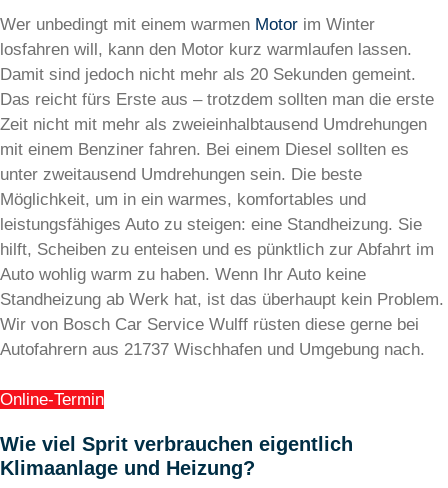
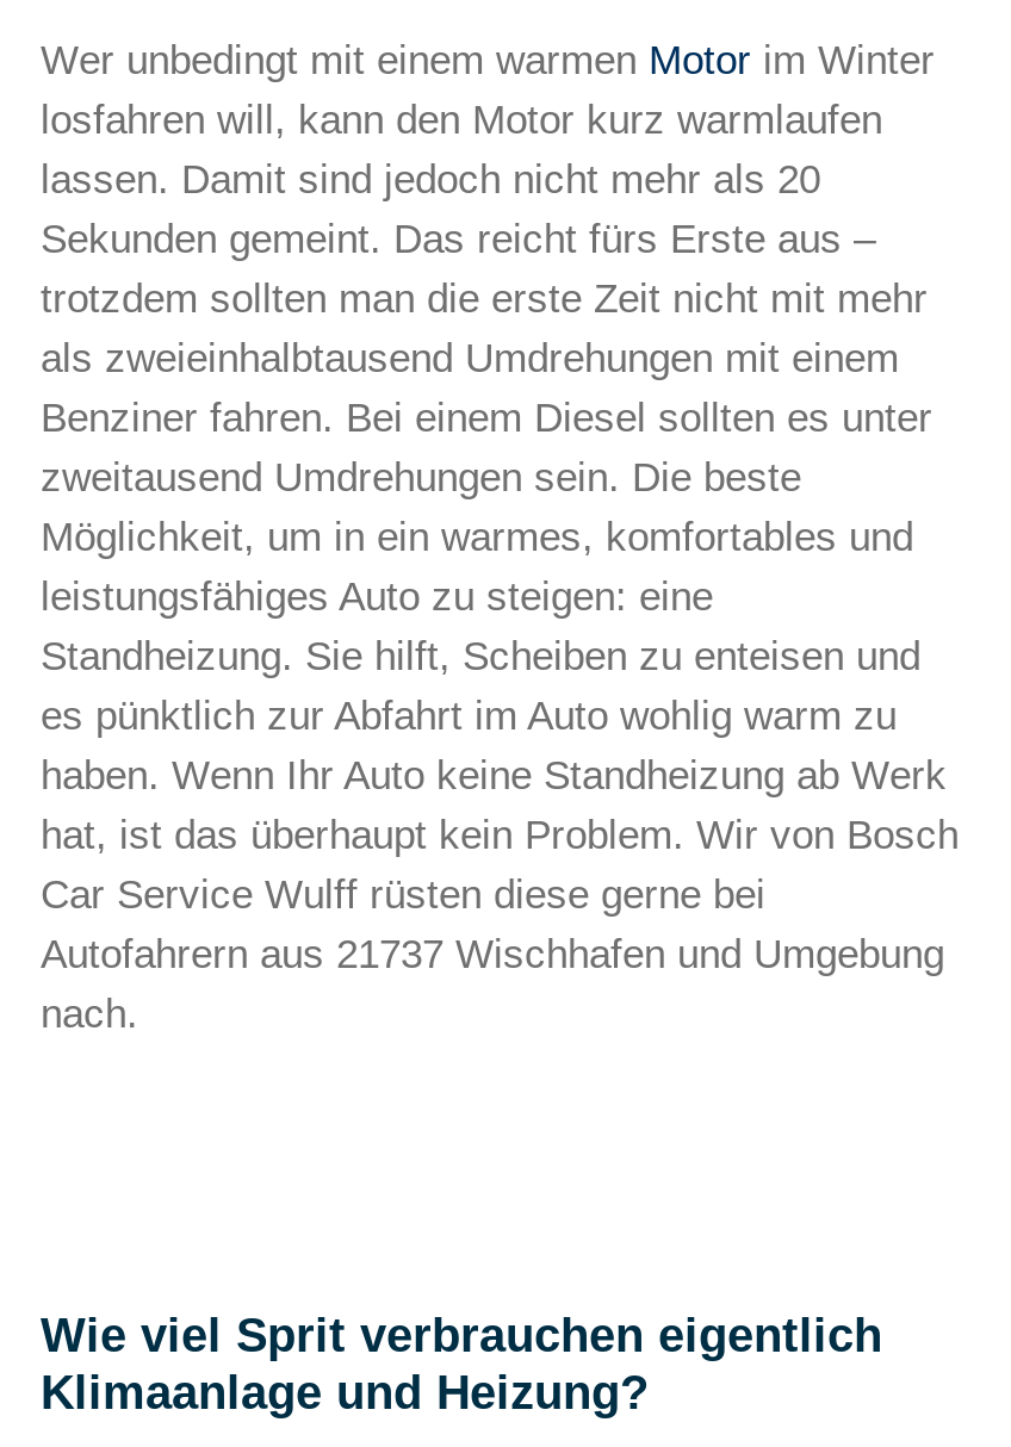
[0,214,444,409] leistungsfähiges Auto zu steigen: eine Standheizung. Sie | hilft, Scheiben zu enteisen und es pünktlich zur Abfahrt im | Auto wohlig warm zu haben. Wenn Ihr Auto keine | Standheizung ab Werk hat, ist das überhaupt kein Problem. | Wir von Bosch Car Service Wulff rüsten diese gerne bei | Autofahrern aus 21737 Wischhafen und Umgebung nach. | Online-Termin -> [41,573,959,1036] leistungsfähiges Auto zu steigen: eine | Standheizung. Sie hilft, Scheiben zu enteisen und | es pünktlich zur Abfahrt im Auto wohlig warm zu | haben. Wenn Ihr Auto keine Standheizung ab Werk | hat, ist das überhaupt kein Problem. Wir von Bosch | Car Service Wulff rüsten diese gerne bei | Autofahrern aus 21737 Wischhafen und Umgebung | nach.

